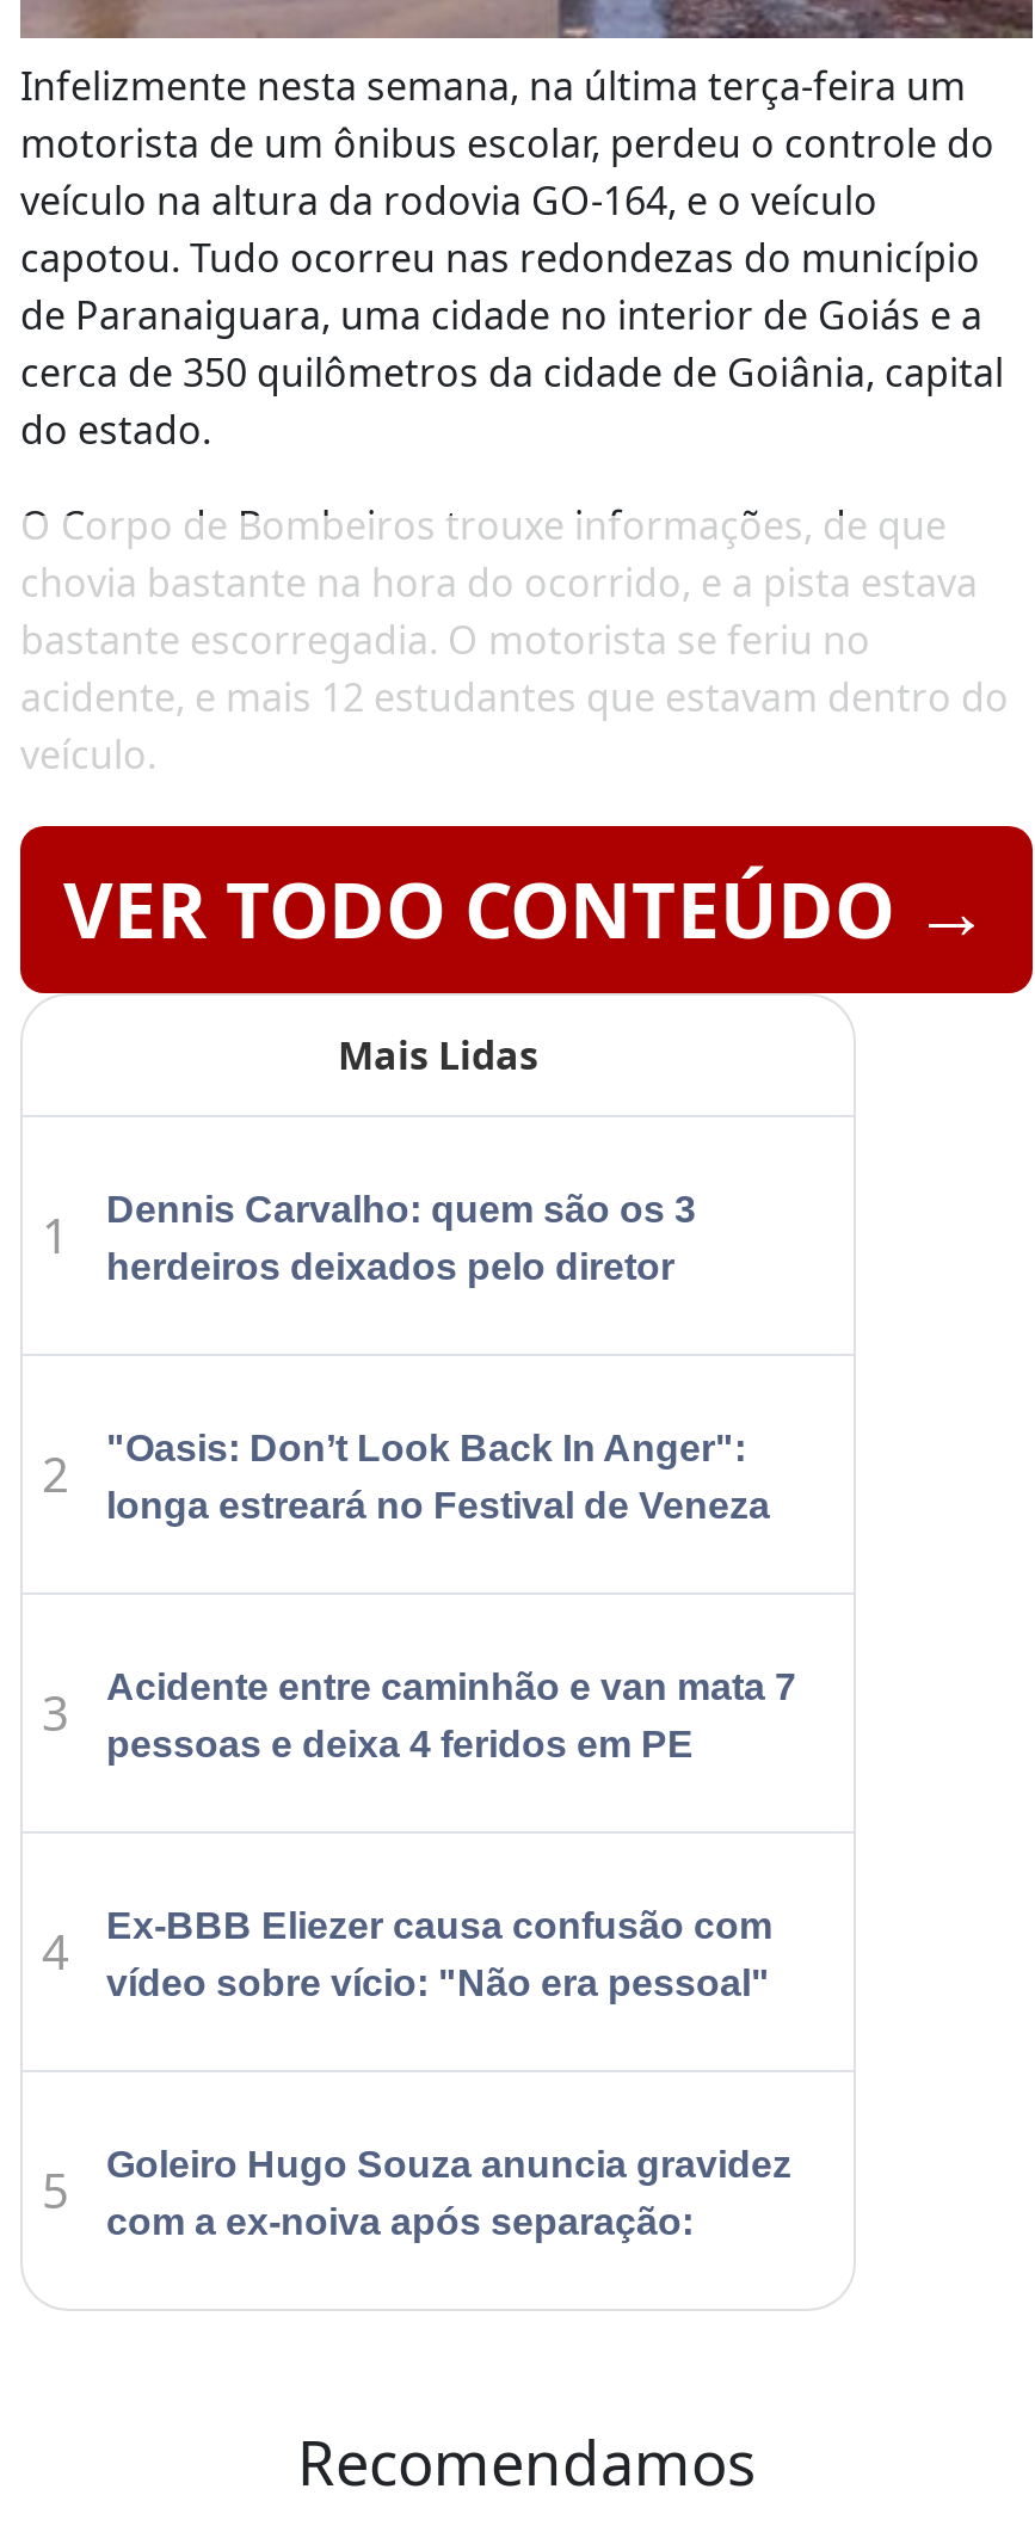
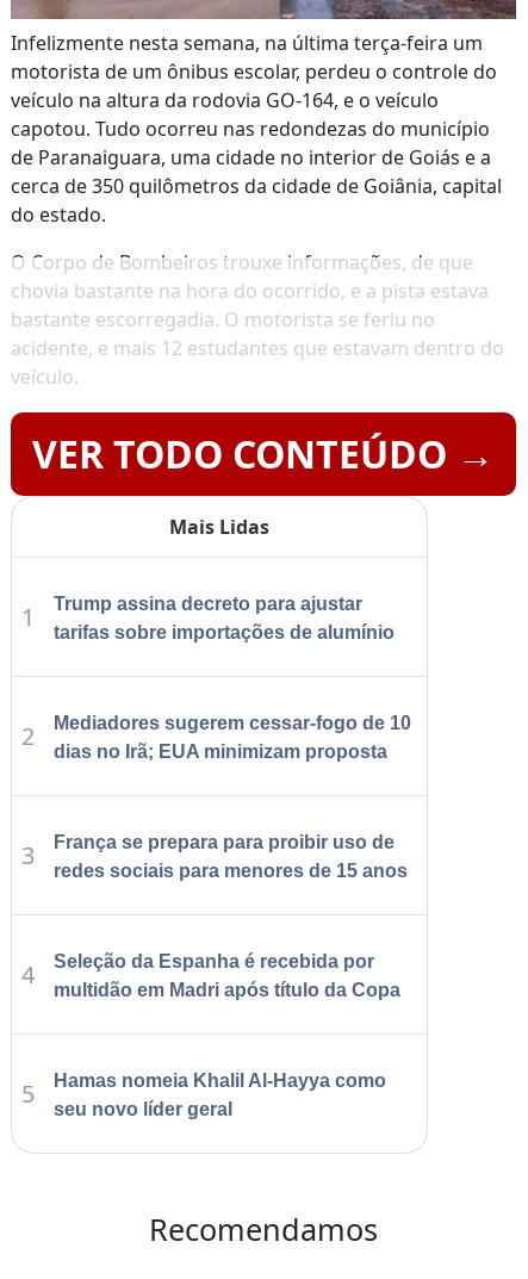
[106,1188,696,1286] Dennis Carvalho: quem são os 3 | herdeiros deixados pelo diretor -> [54,593,395,642] Trump assina decreto para ajustar | tarifas sobre importações de alumínio
[106,1427,770,1525] "Oasis: Don’t Look Back In Anger": | longa estreará no Festival de Veneza -> [54,712,411,761] Mediadores sugerem cessar-fogo de 10 | dias no Irã; EUA minimizam proposta
[106,1666,796,1763] Acidente entre caminhão e van mata 7 | pessoas e deixa 4 feridos em PE -> [54,832,408,880] França se prepara para proibir uso de | redes sociais para menores de 15 anos
[106,1904,772,2002] Ex-BBB Eliezer causa confusão com | vídeo sobre vício: "Não era pessoal" -> [54,951,400,1000] Seleção da Espanha é recebida por | multidão em Madri após título da Copa
[106,2143,791,2241] Goleiro Hugo Souza anuncia gravidez | com a ex-noiva após separação: -> [54,1070,386,1119] Hamas nomeia Khalil Al-Hayya como | seu novo líder geral

